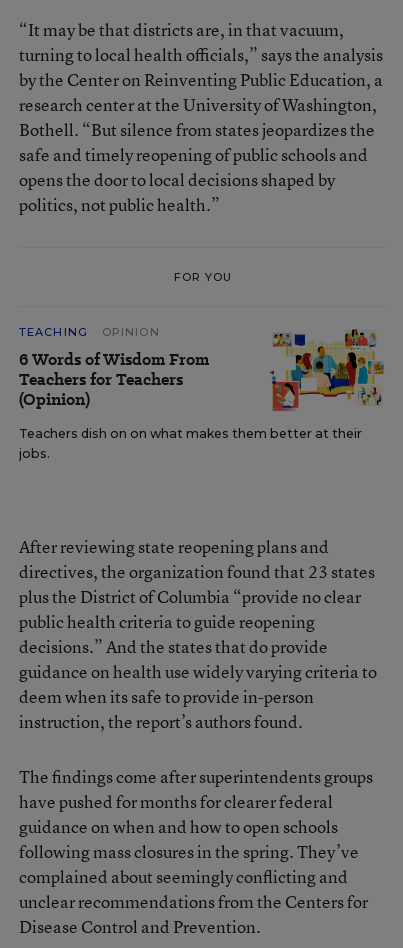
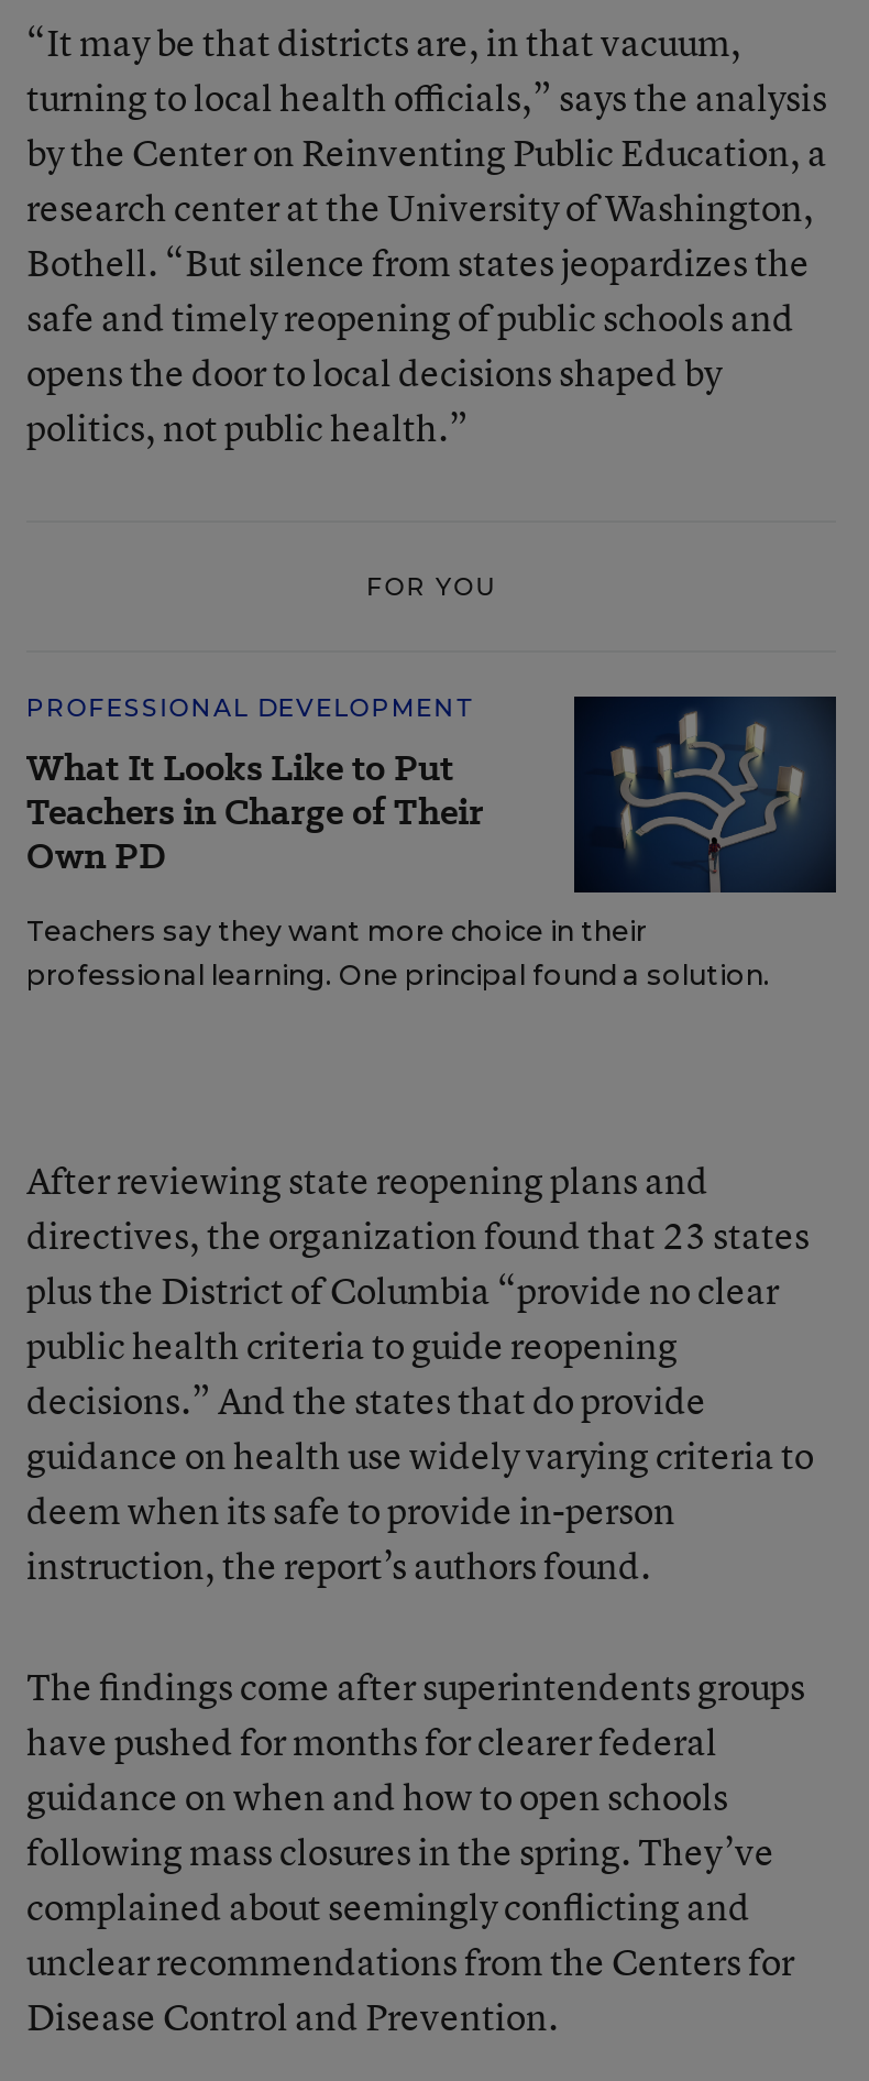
[19,325,209,411] TEACHING | OPINION | 6 Words of Wisdom From | Teachers for Teachers | (Opinion) -> [26,692,484,881] PROFESSIONAL DEVELOPMENT | What It Looks Like to Put | Teachers in Charge of Their | Own PD
[19,327,387,461] [image] | Teachers dish on on what makes them better at their | jobs. -> [26,694,838,992] [image] | Teachers say they want more choice in their | professional learning. One principal found a solution.

